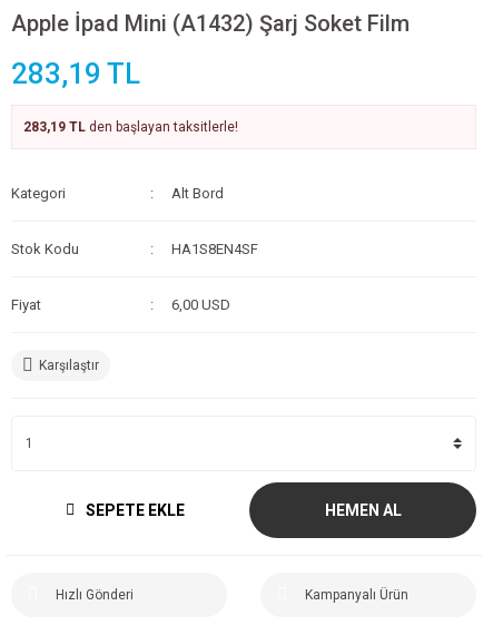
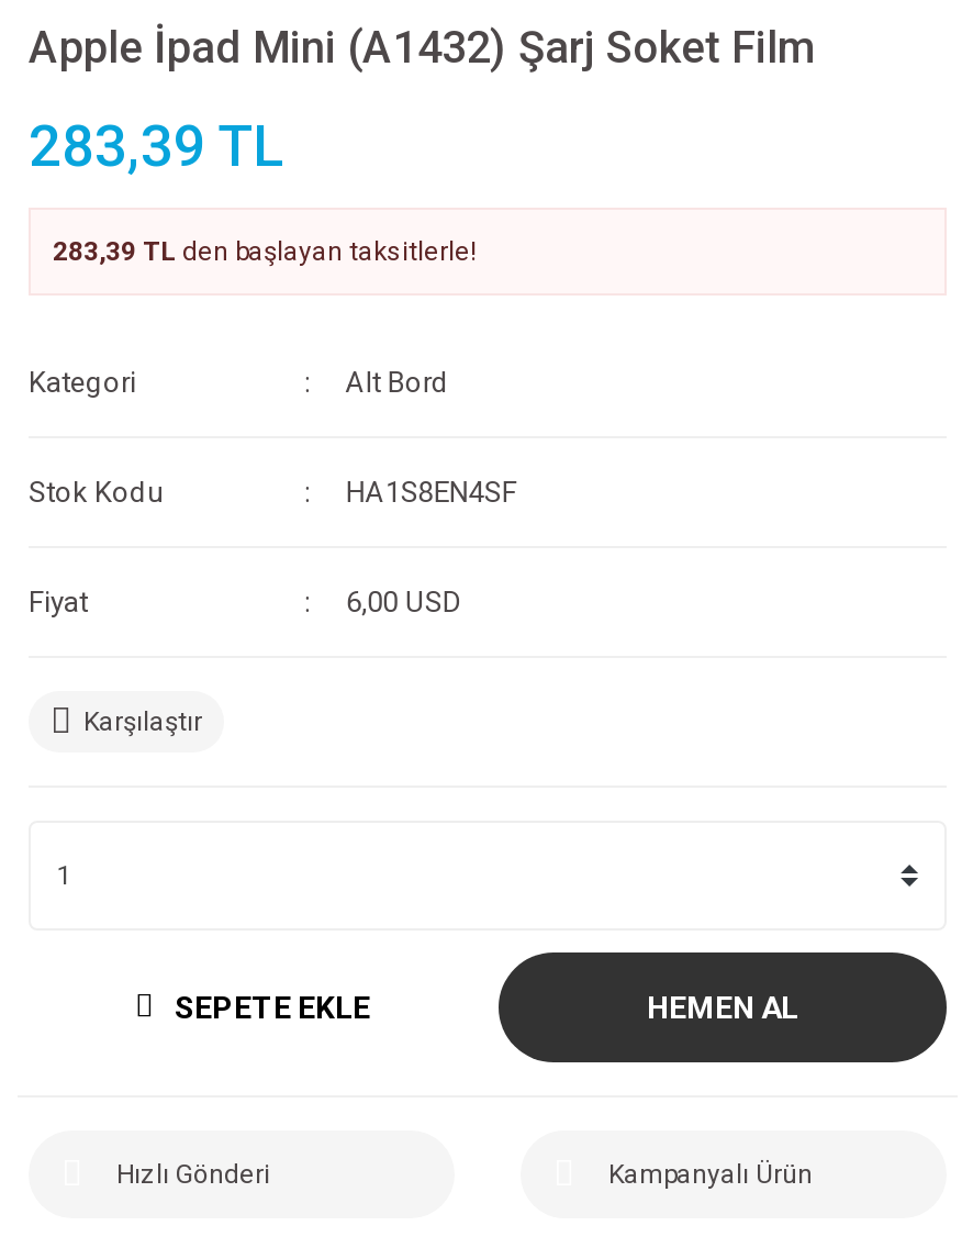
[11,57,140,90] 283,19 TL -> [29,113,283,179] 283,39 TL
[23,119,238,135] 283,19 TL den başlayan taksitlerle! -> [53,236,477,267] 283,39 TL den başlayan taksitlerle!

